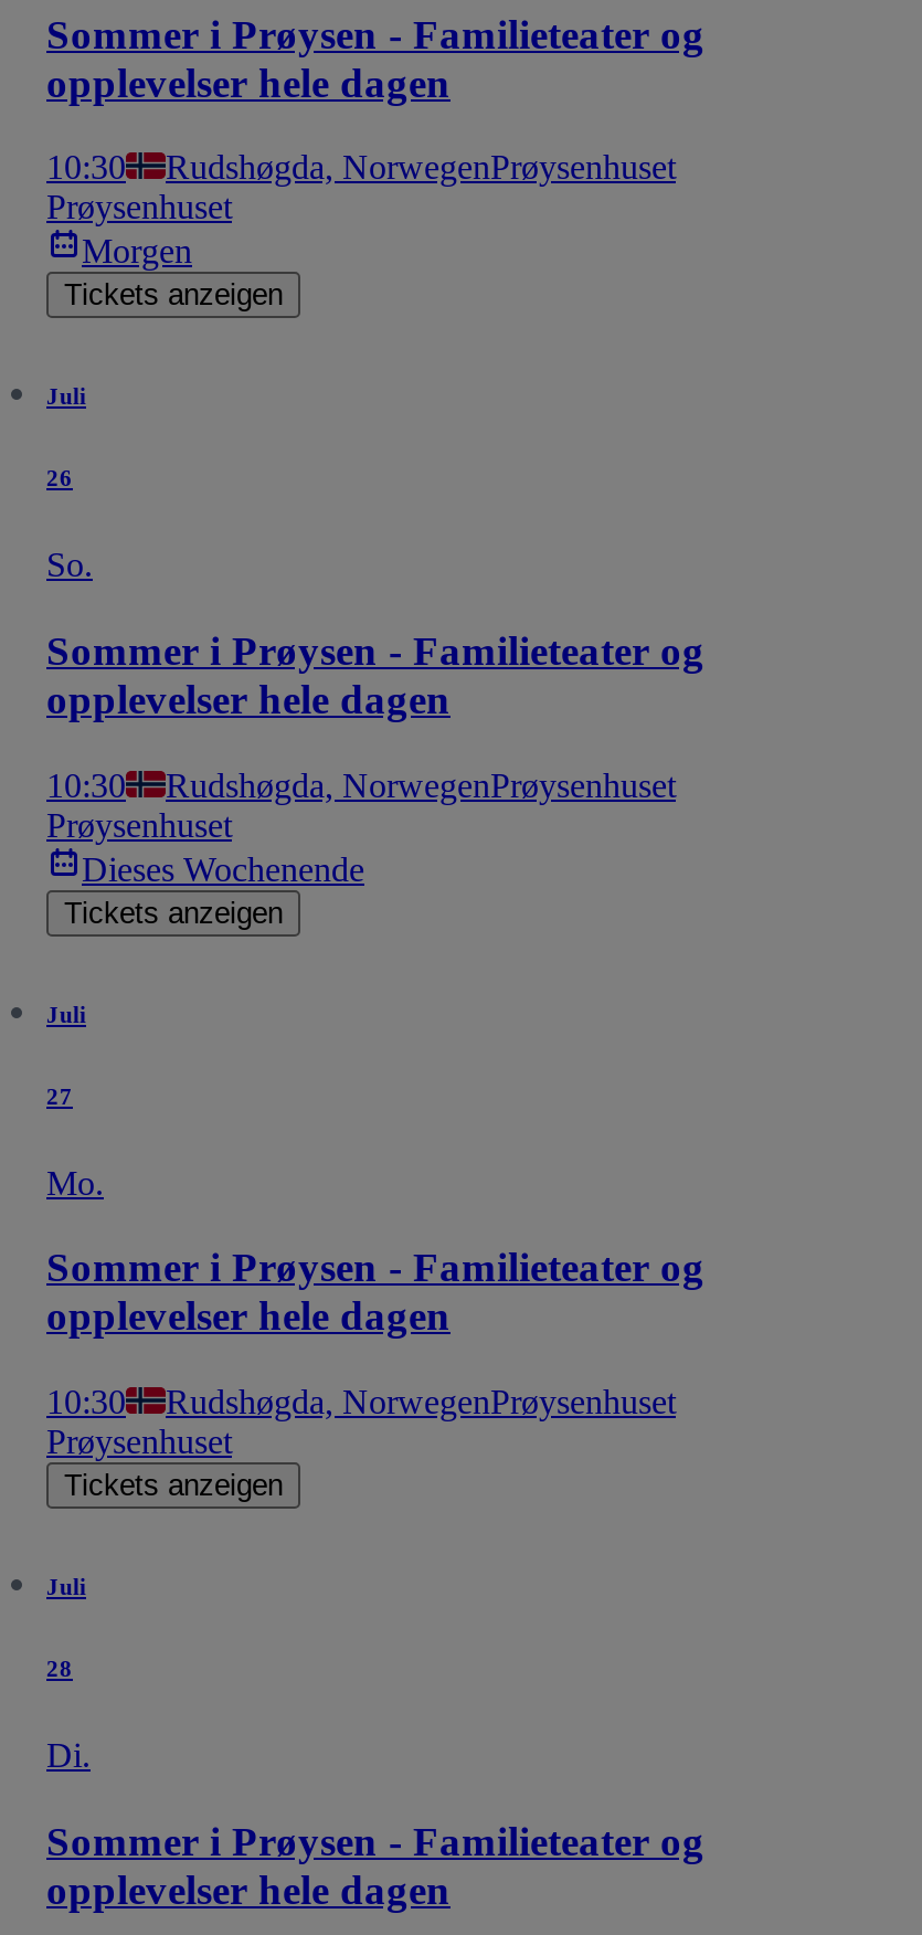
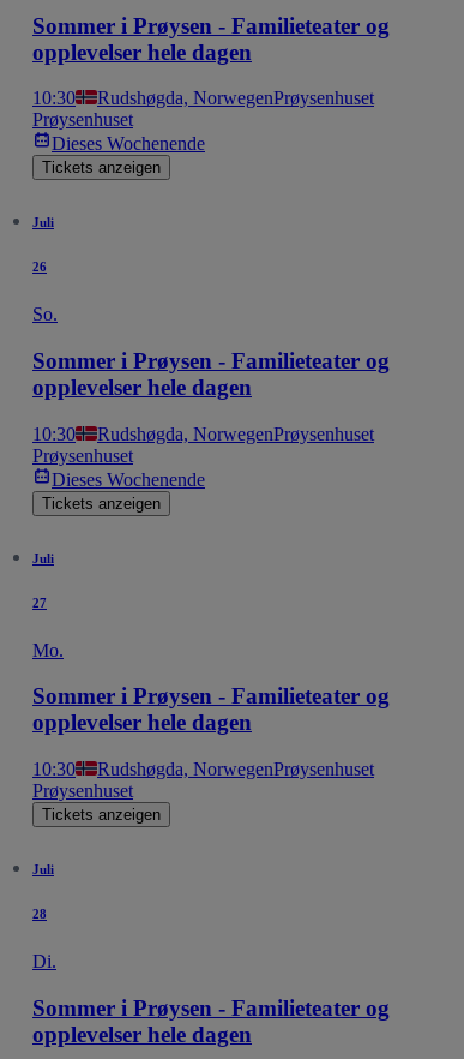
[82,233,192,270] Morgen -> [52,134,205,154] Dieses Wochenende

